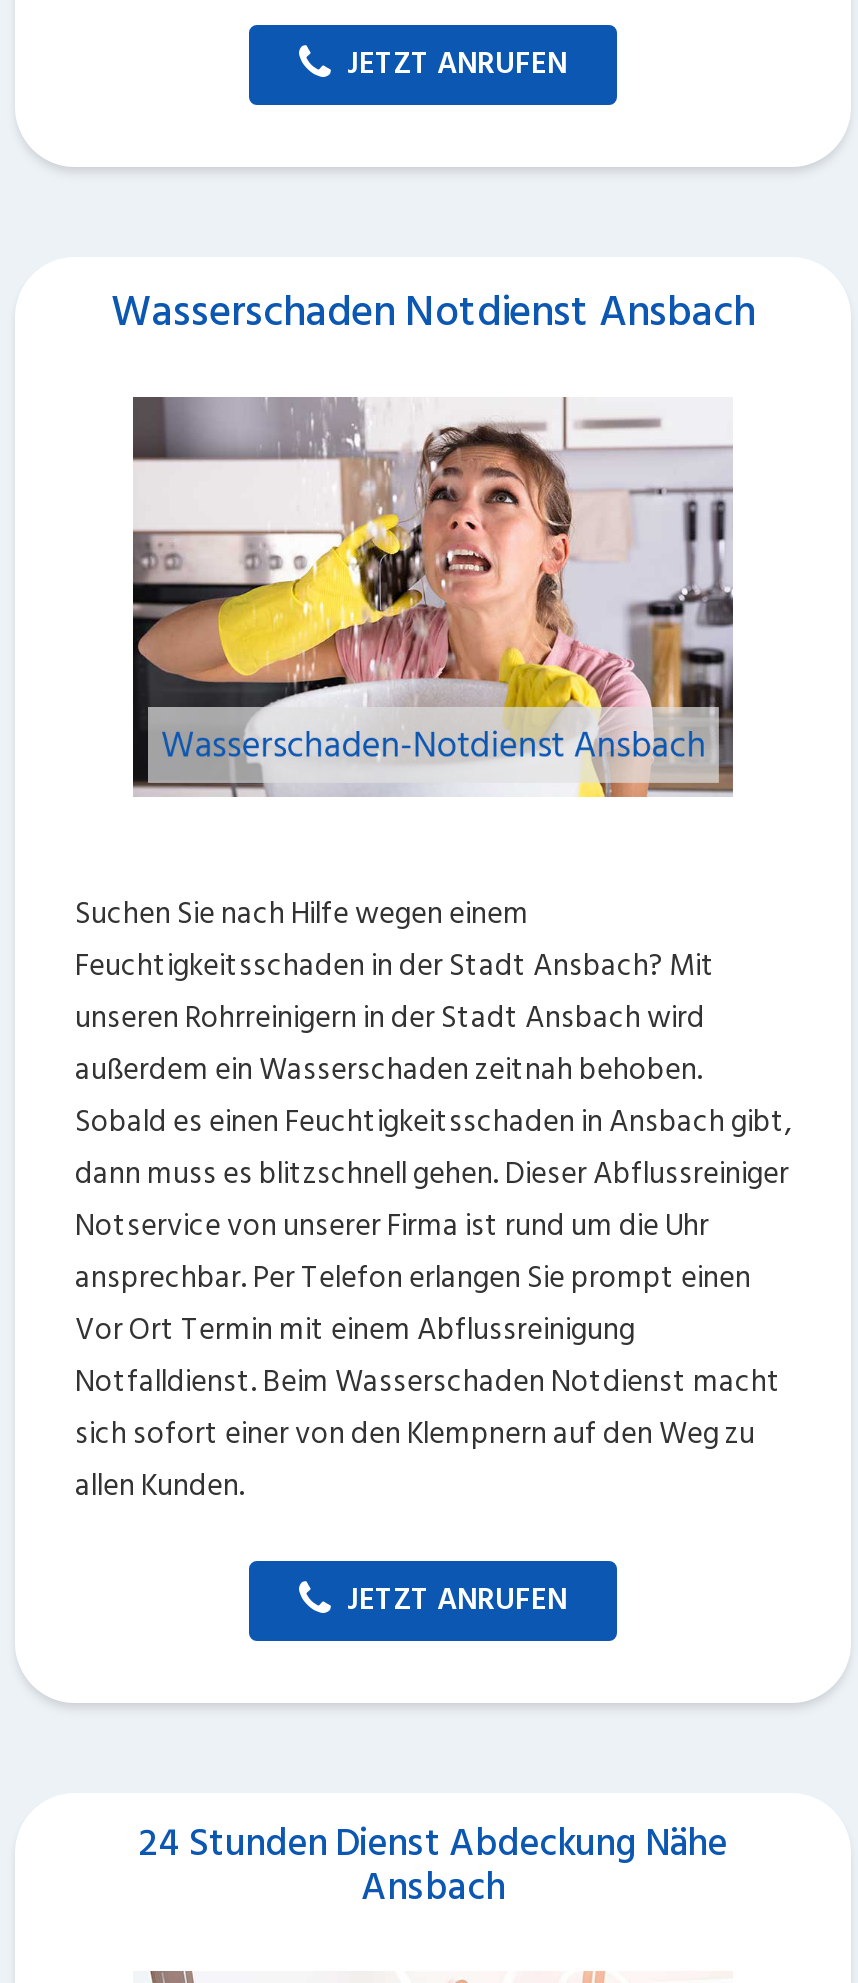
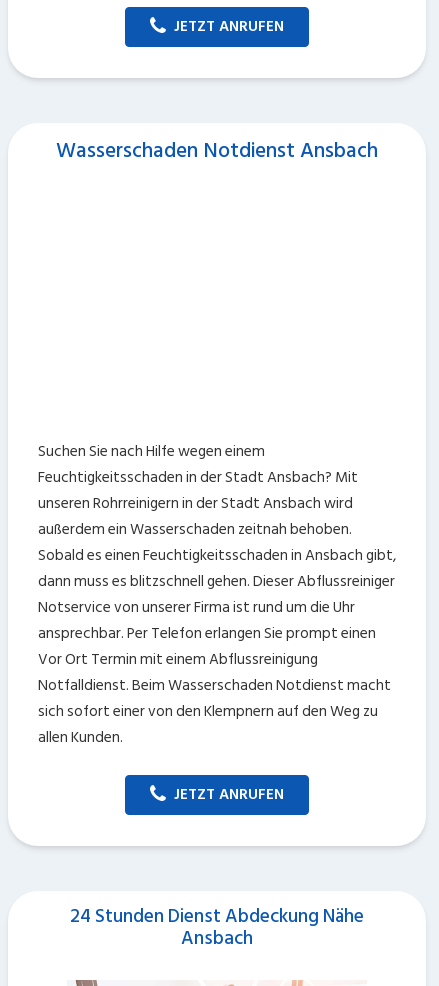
[131,395,735,799] [image] -> none

